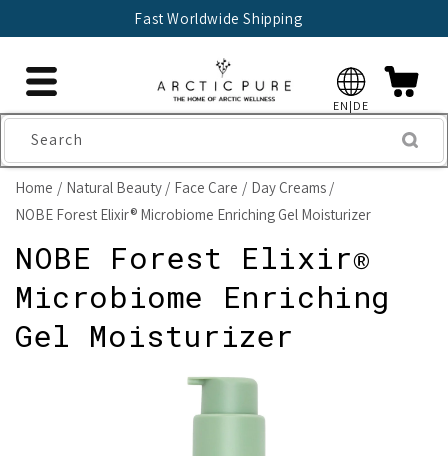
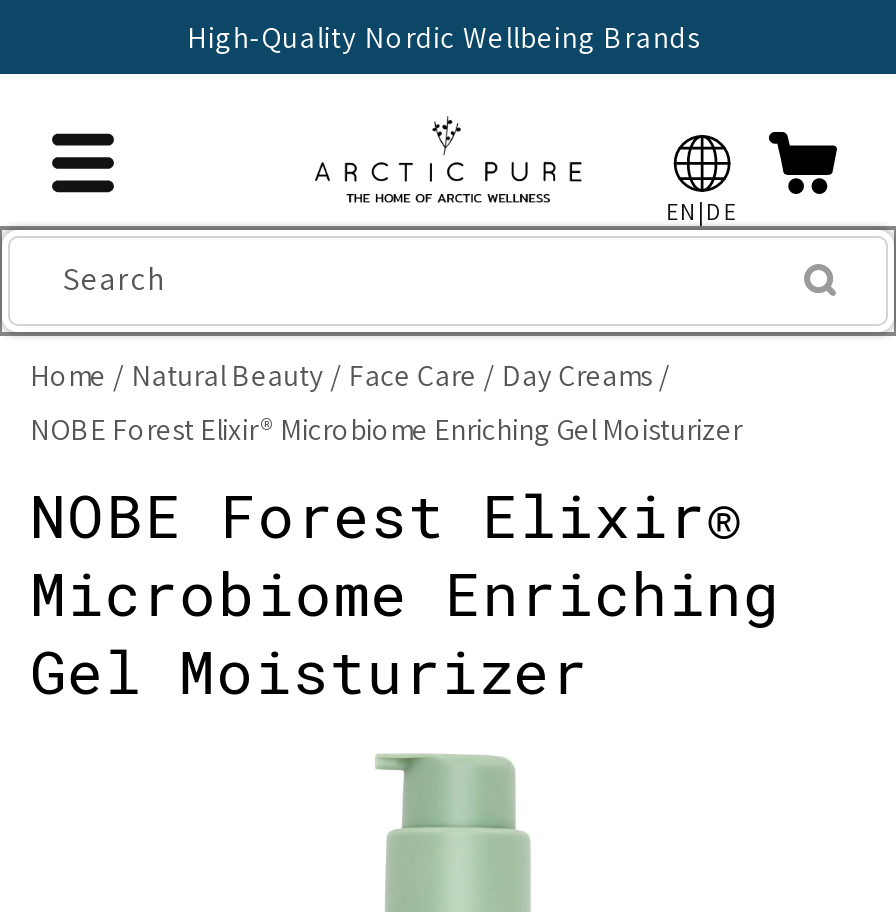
[138,9,306,28] Fast Worldwide Shipping -> [187,18,700,56] High-Quality Nordic Wellbeing Brands

